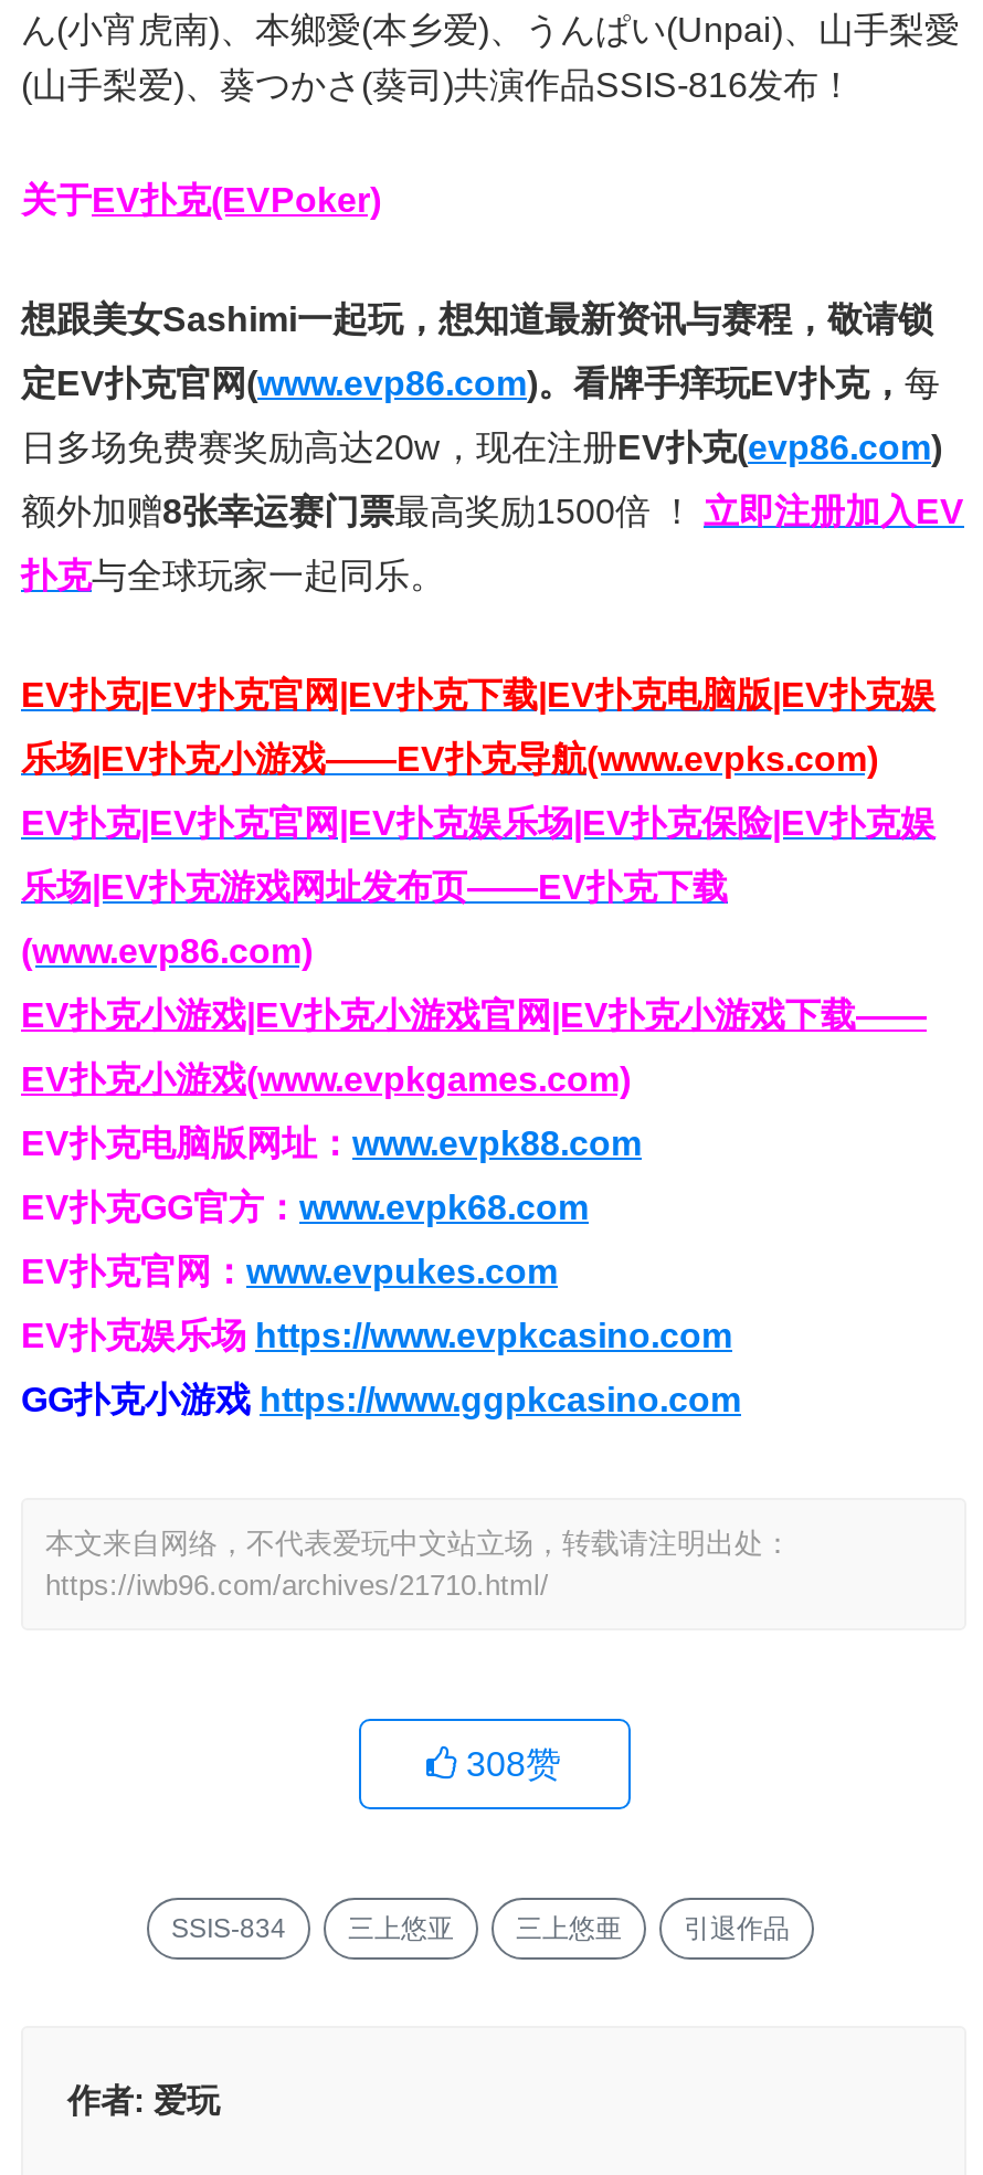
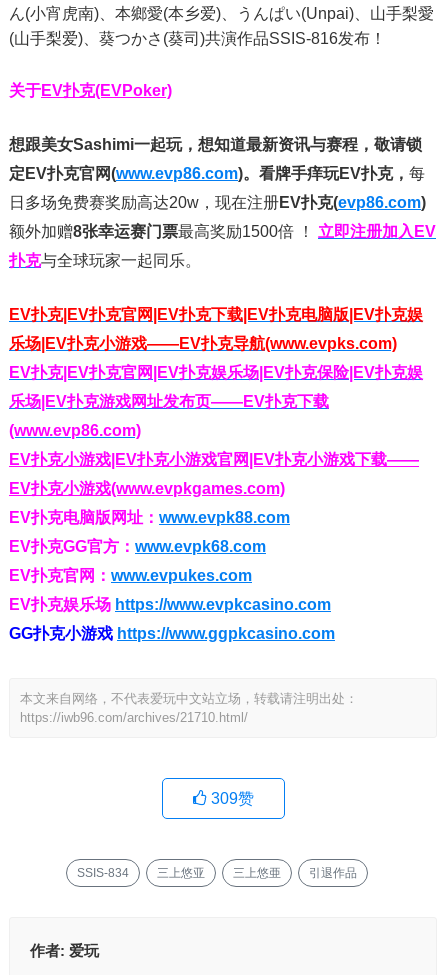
[457,1745,561,1782] 308赞 -> [206,790,253,807] 309赞

